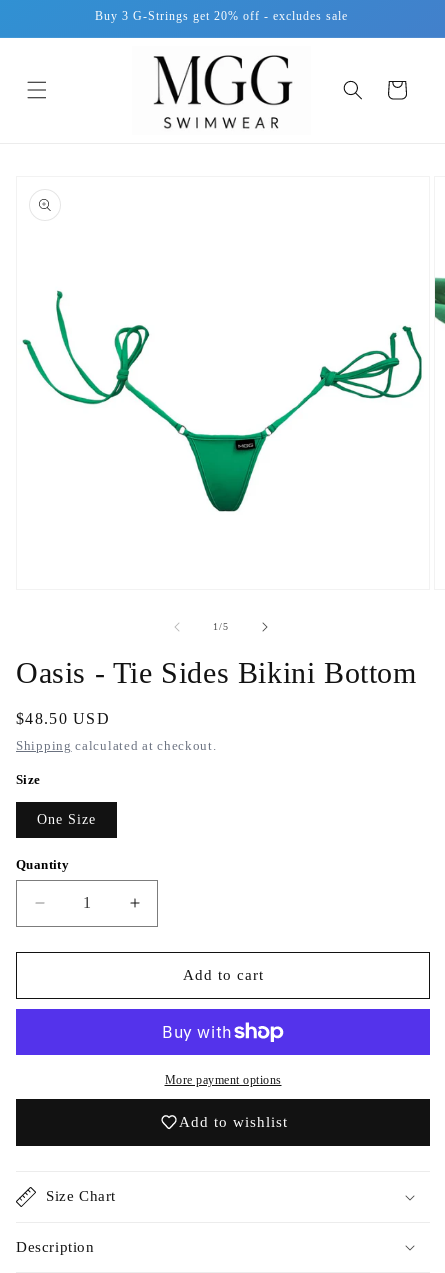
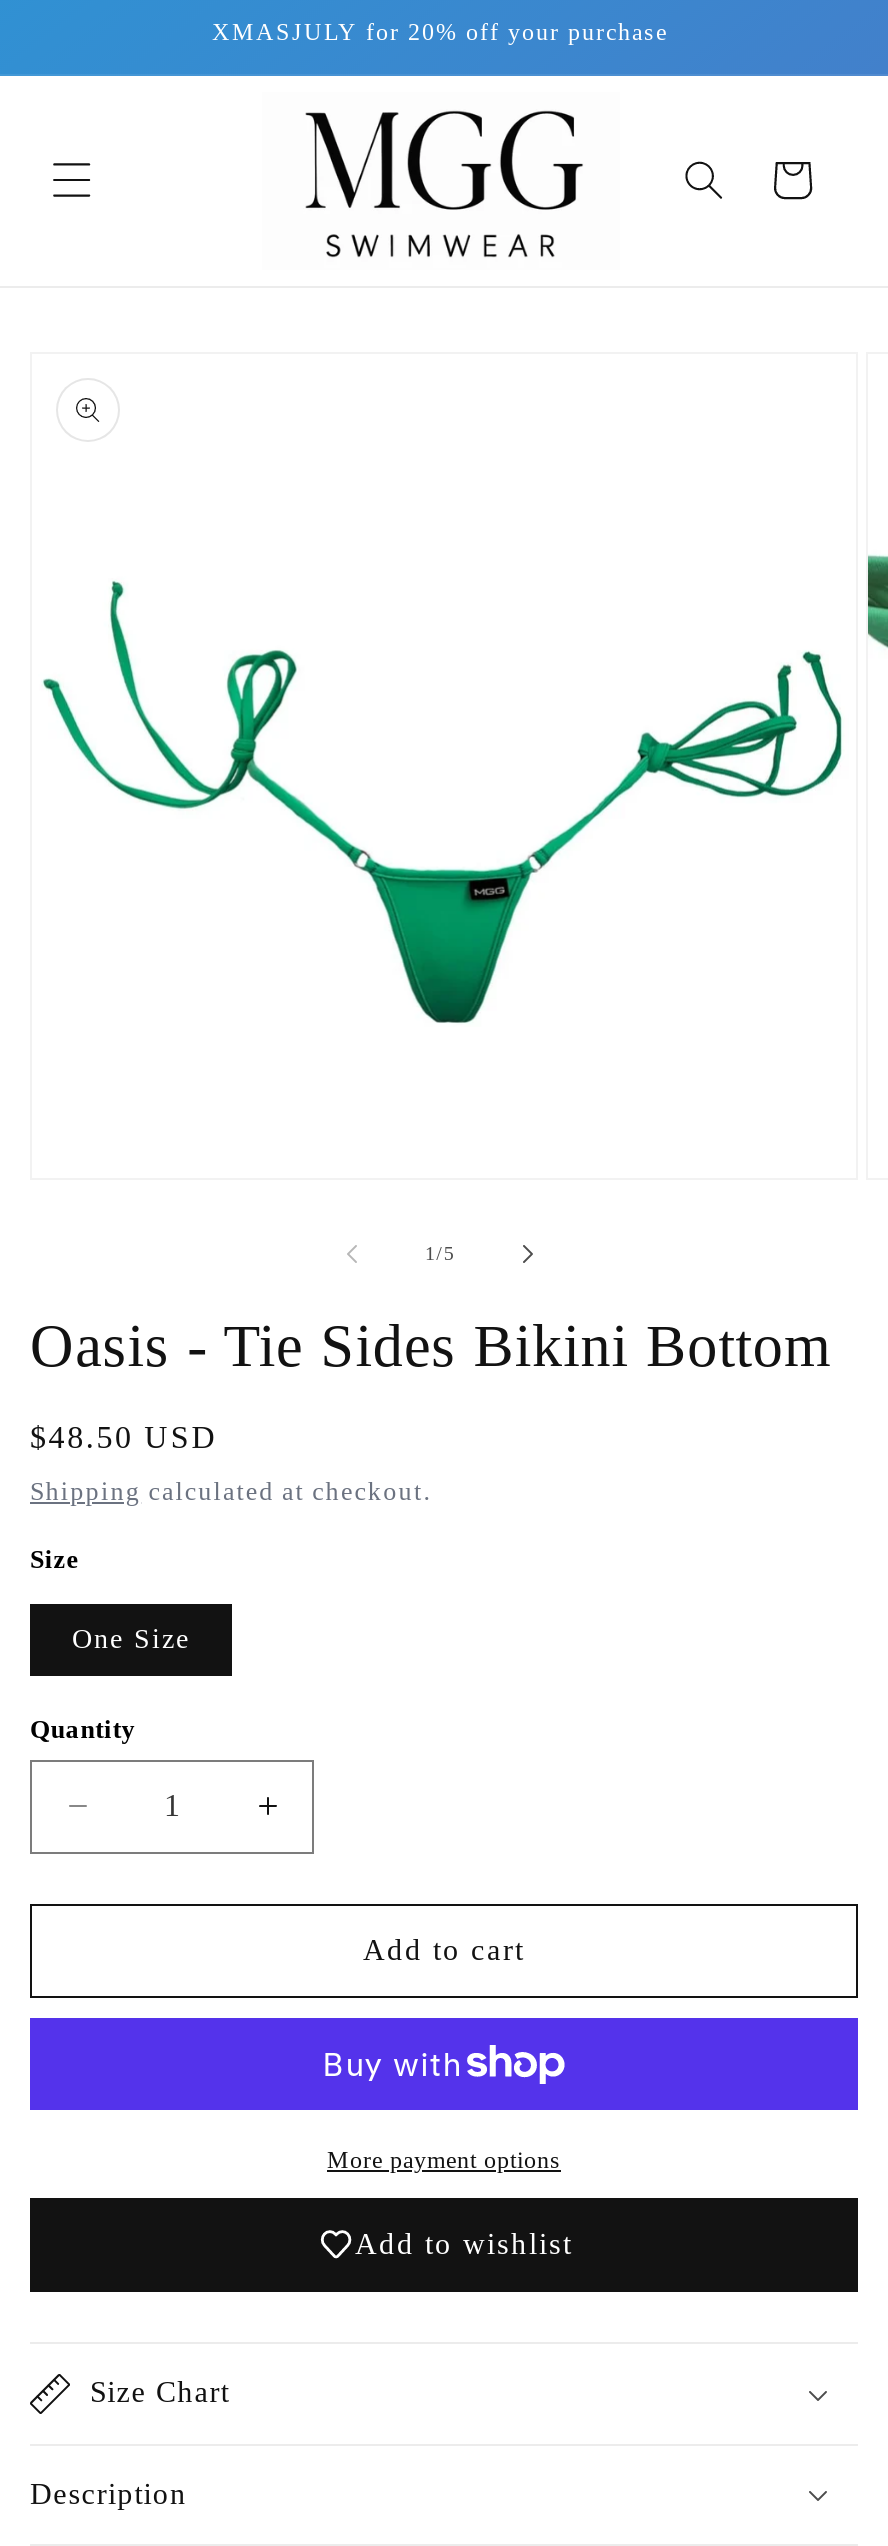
[94,9,347,23] Buy 3 G-Strings get 20% off - excludes sale -> [212,18,668,46] XMASJULY for 20% off your purchase

